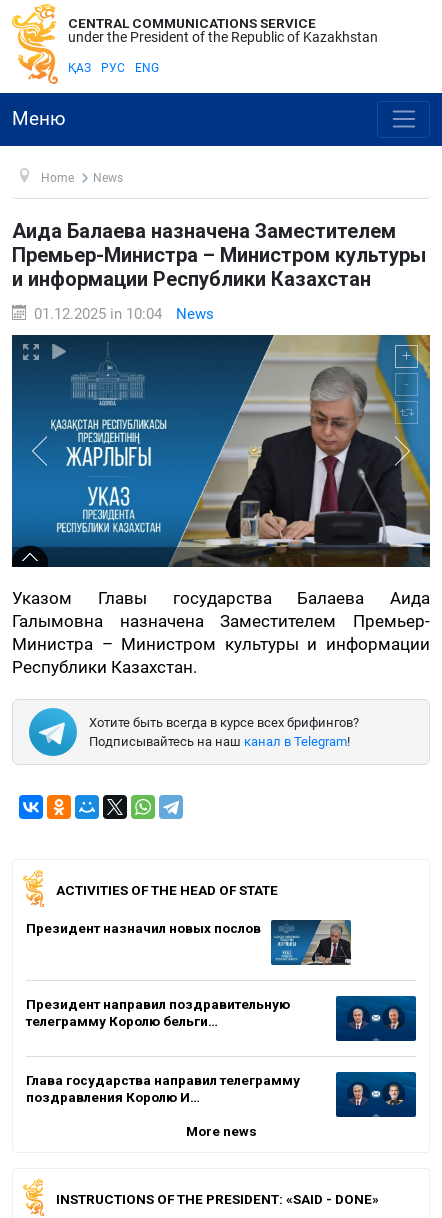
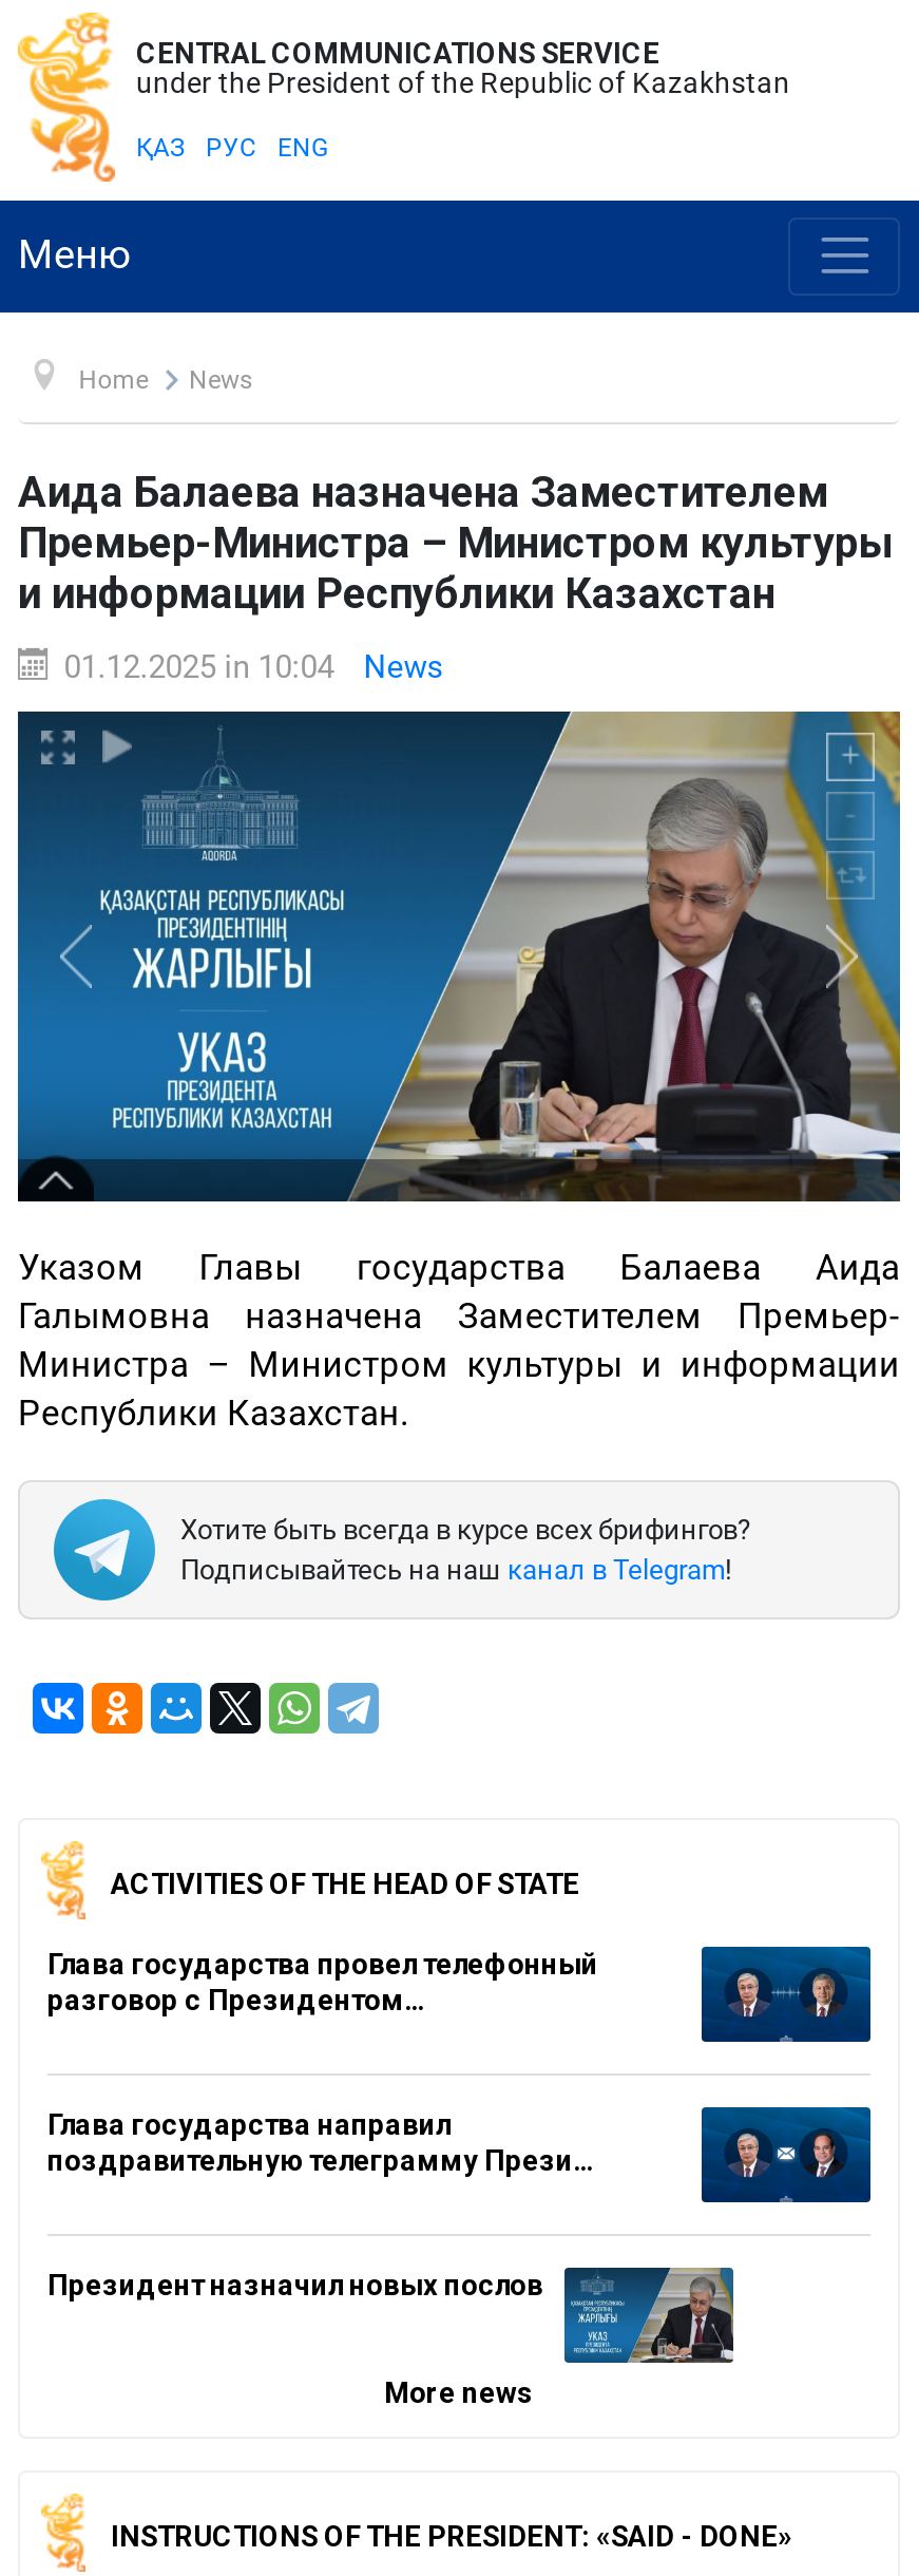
none -> [47,1946,598,2016] Глава государства провел телефонный | разговор с Президентом…
none -> [47,2106,594,2176] Глава государства направил | поздравительную телеграмму Прези…
moved [26,919,352,966] -> [47,2266,735,2365]: [image] | Президент назначил новых послов
[26,996,290,1029] Президент направил поздравительную | телеграмму Королю бельги… -> none
[26,1072,300,1105] Глава государства направил телеграмму | поздравления Королю И… -> none
moved [335,1071,417,1118] -> [700,1945,873,2044]: [image]

